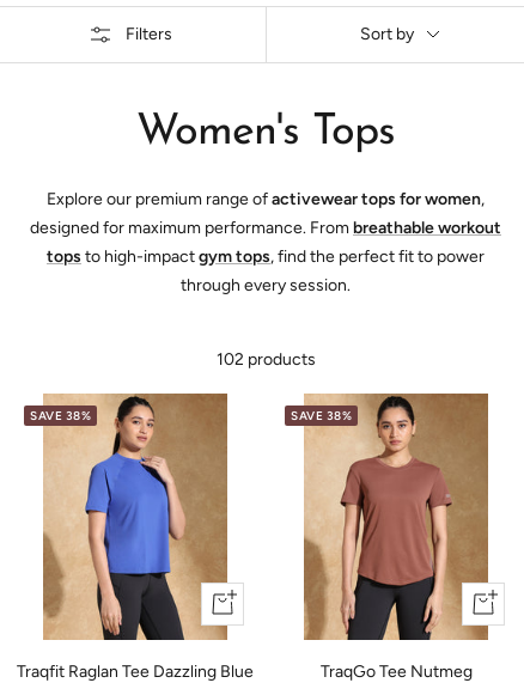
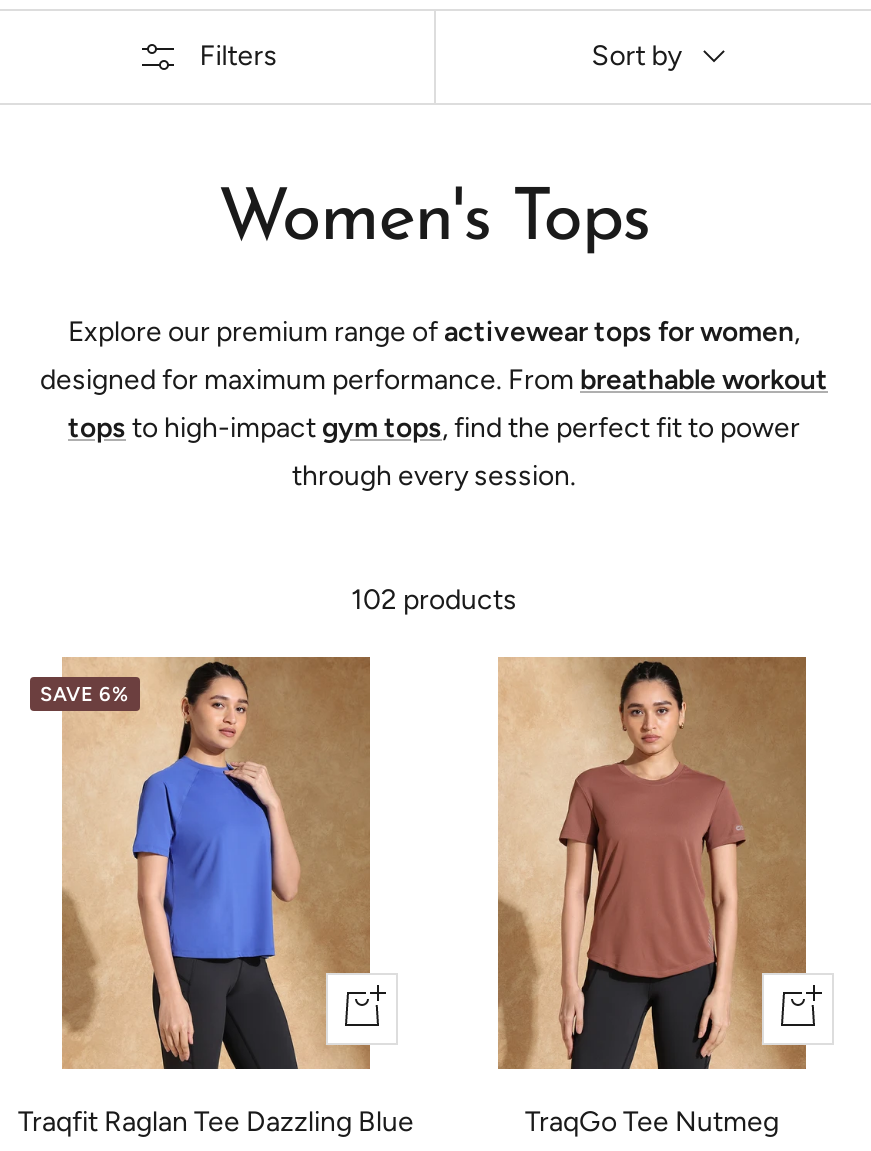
[30,408,91,423] SAVE 38% -> [40,681,129,707] SAVE 6%
[291,408,352,423] SAVE 38% -> none

